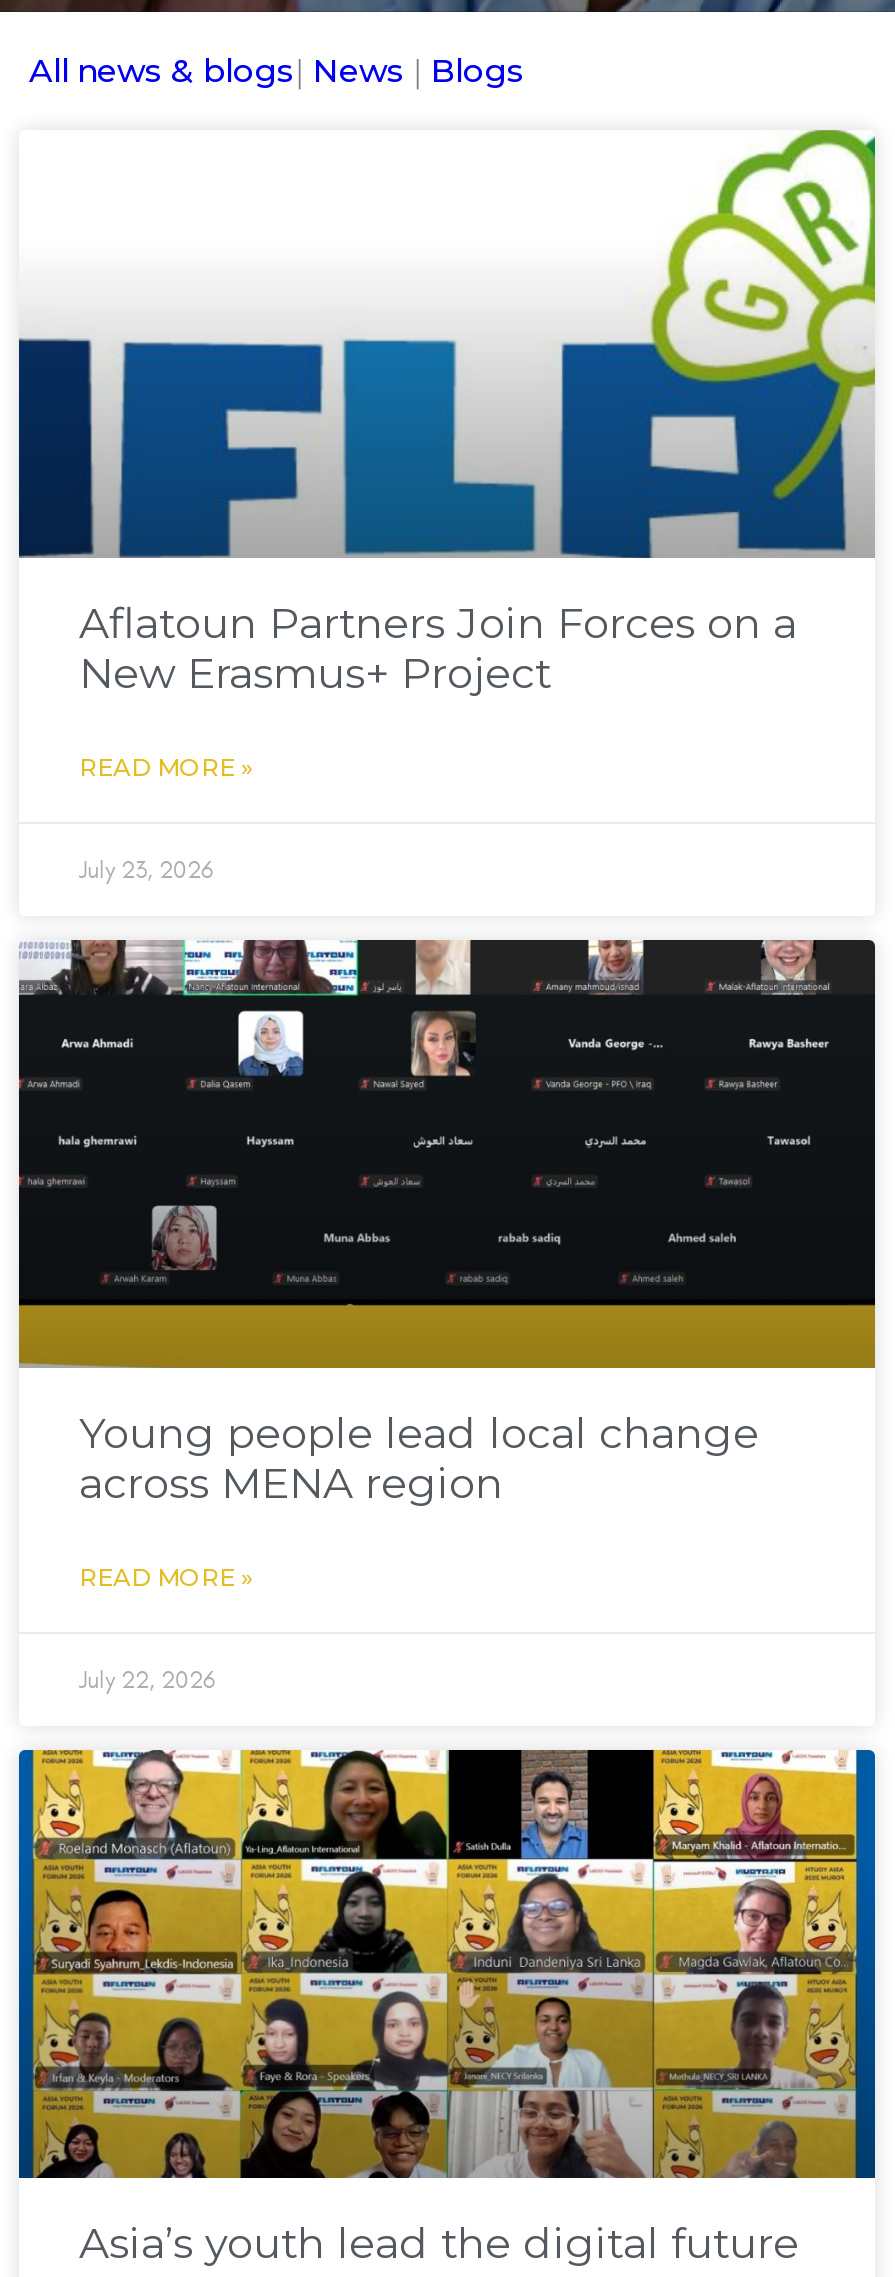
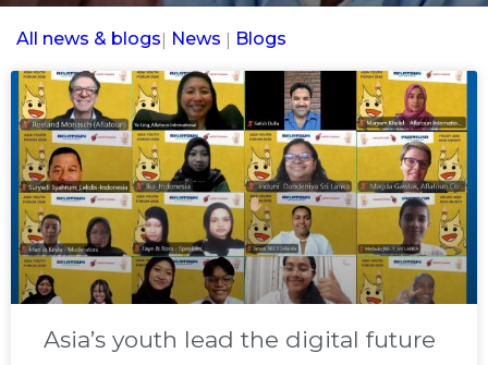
[19,128,877,884] [image] | Aflatoun Partners Join Forces on a | New Erasmus+ Project | READ MORE » | July 23, 2026 -> none
[17,938,877,1694] [image] | Young people lead local change | across MENA region | READ MORE » | July 22, 2026 -> none

